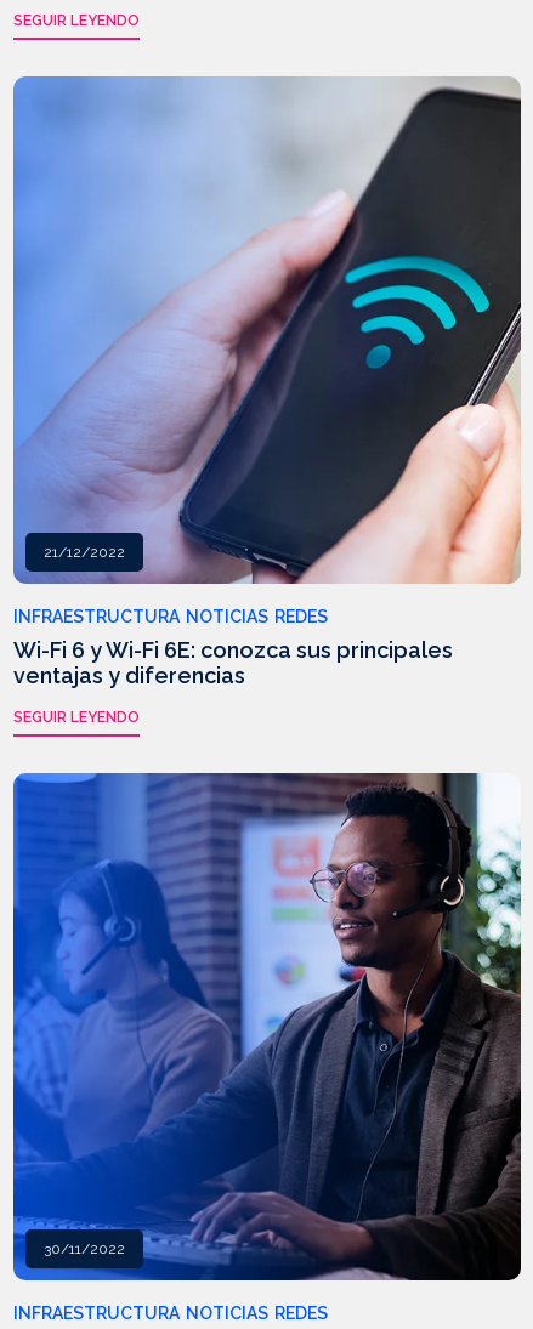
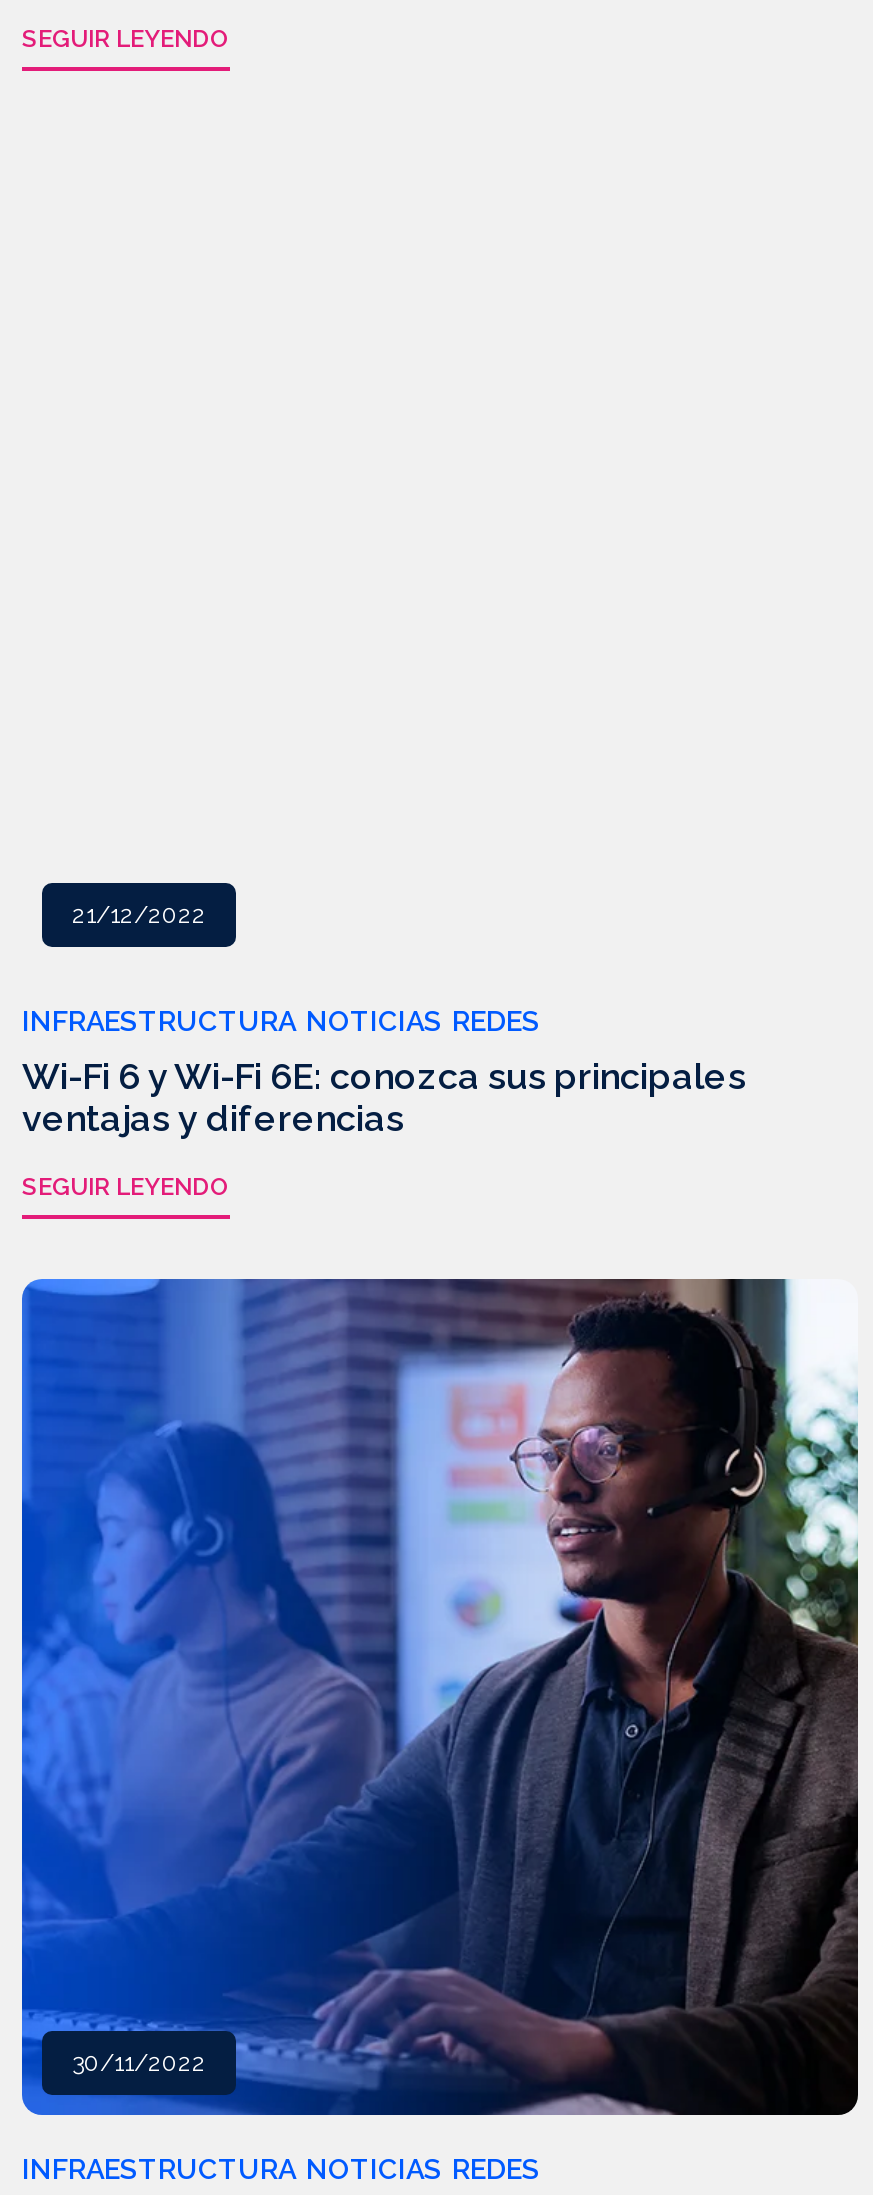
[12,75,522,585] [image] -> none

